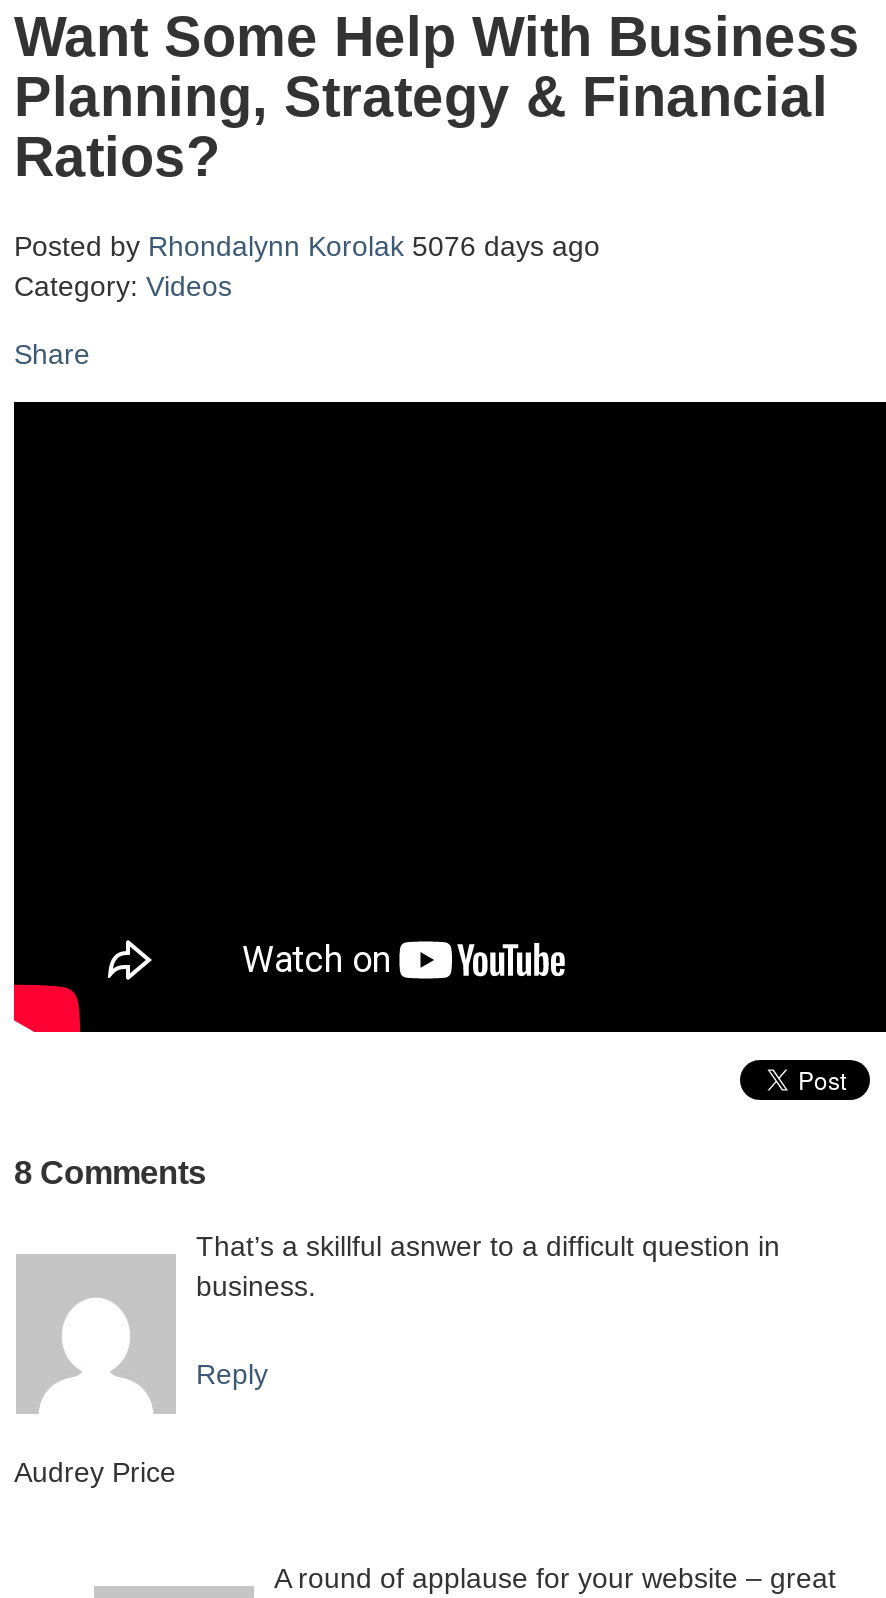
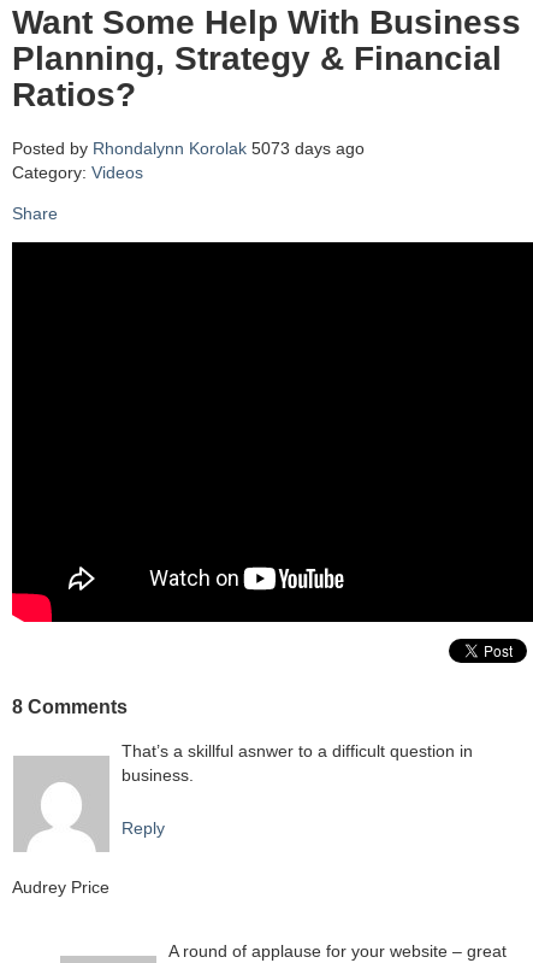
[14,230,600,262] Posted by Rhondalynn Korolak 5076 days ago -> [12,138,365,158] Posted by Rhondalynn Korolak 5073 days ago

